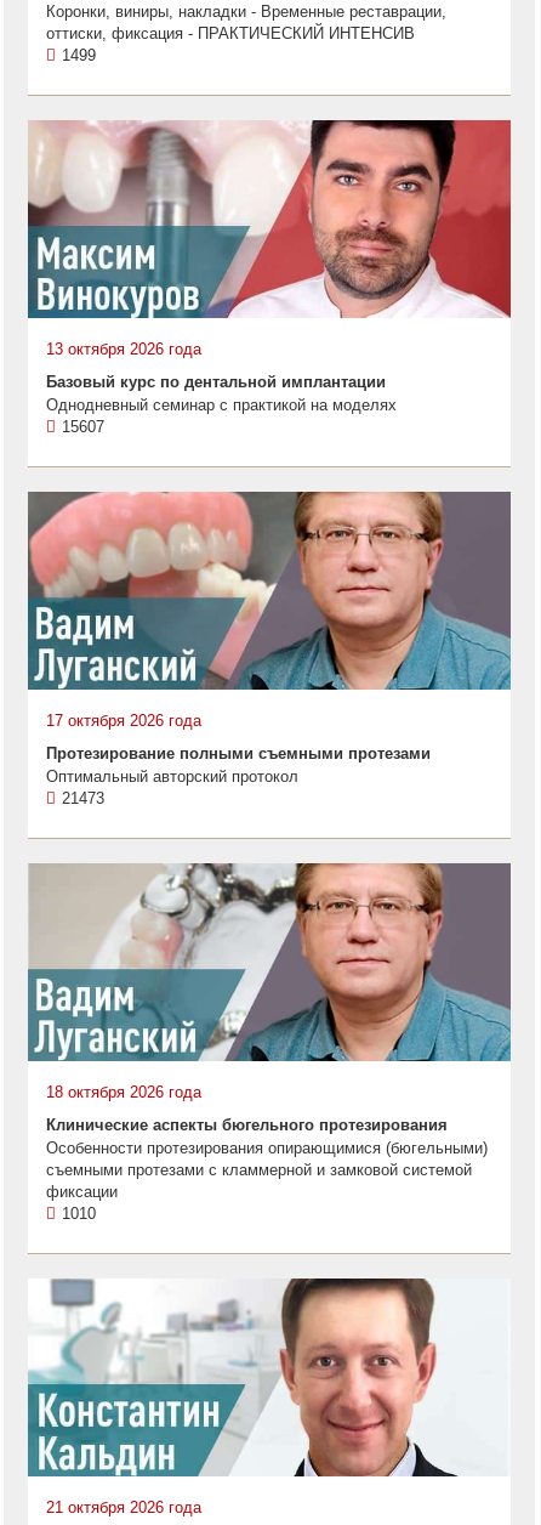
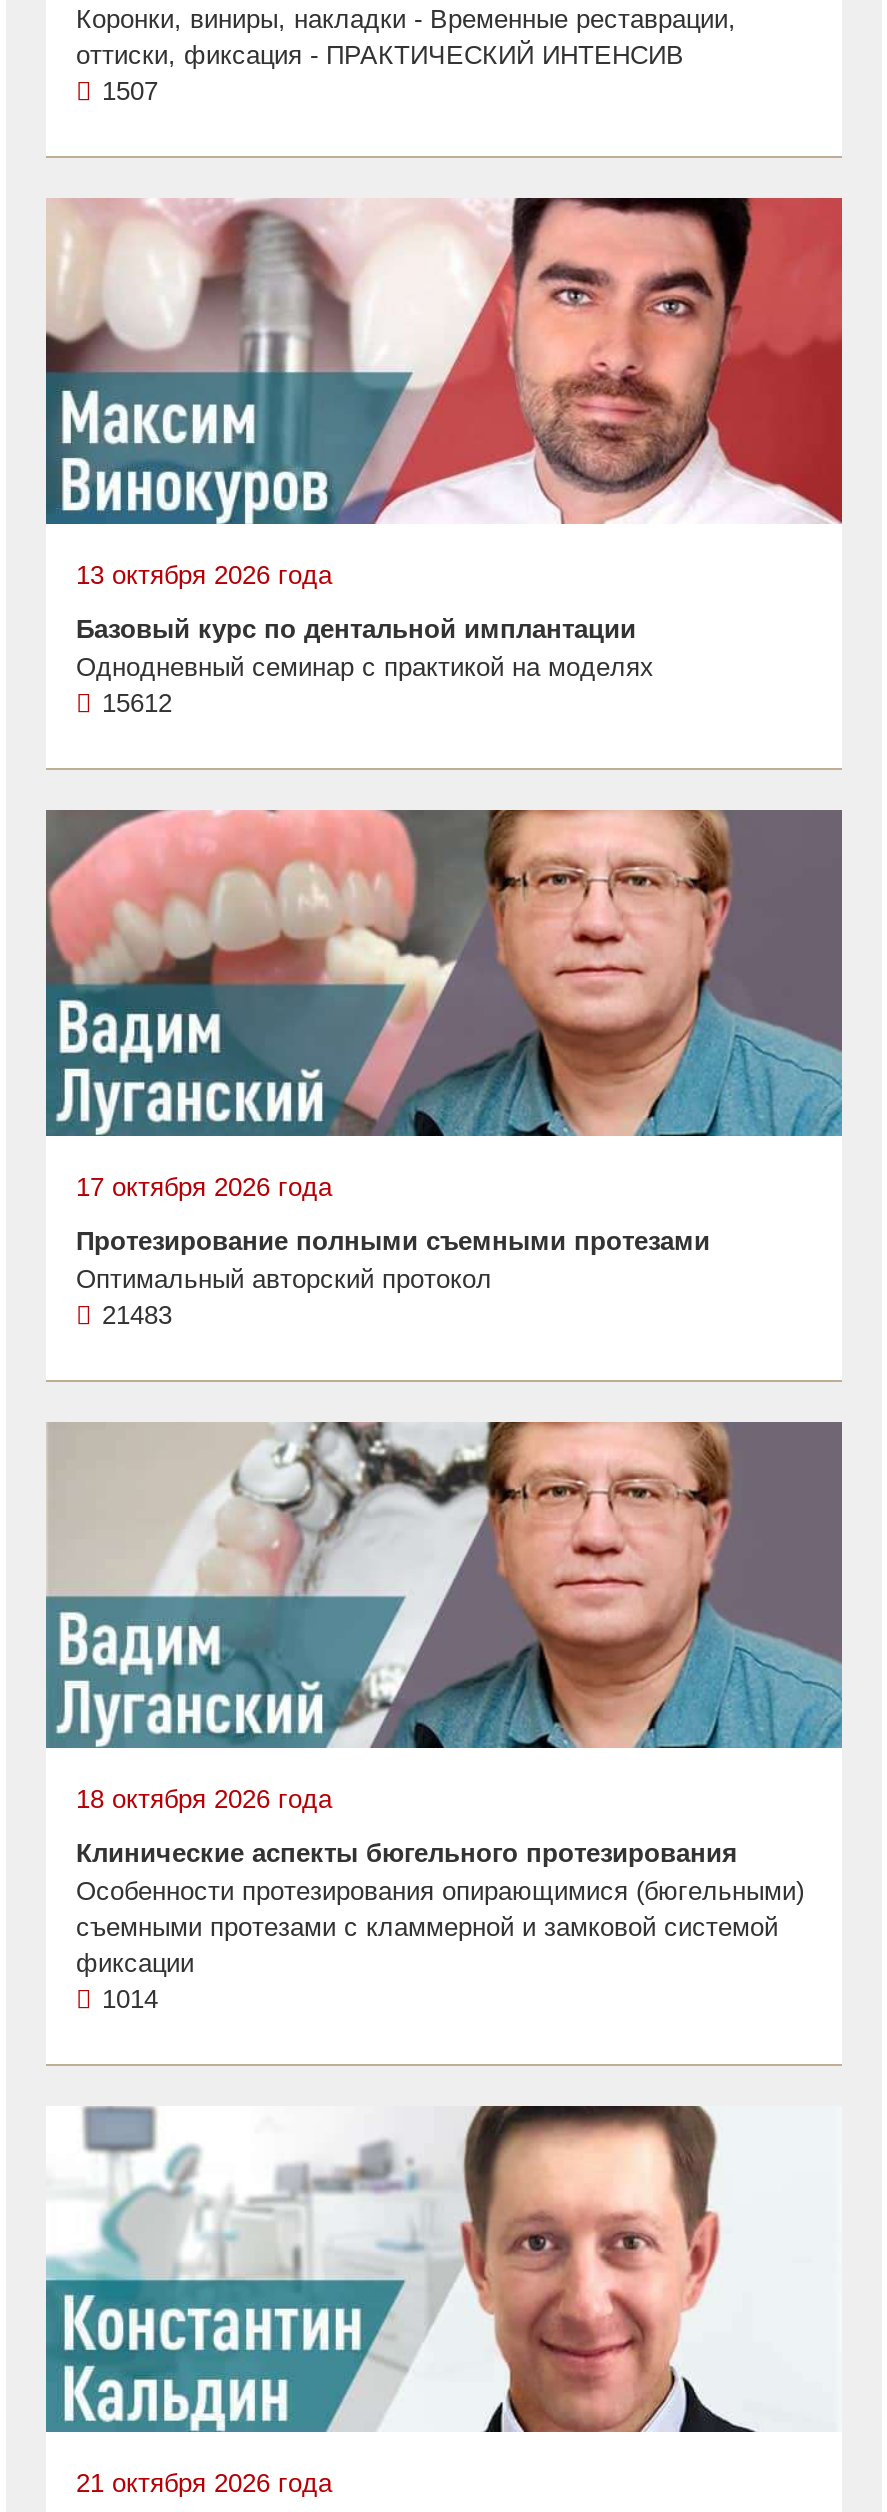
[62,46,96,64] 1499 -> [102,76,158,106] 1507
[62,418,104,436] 15607 -> [102,688,172,718] 15612
[62,789,104,807] 21473 -> [102,1300,172,1330] 21483
[62,1204,96,1223] 1010 -> [102,1984,158,2014] 1014

